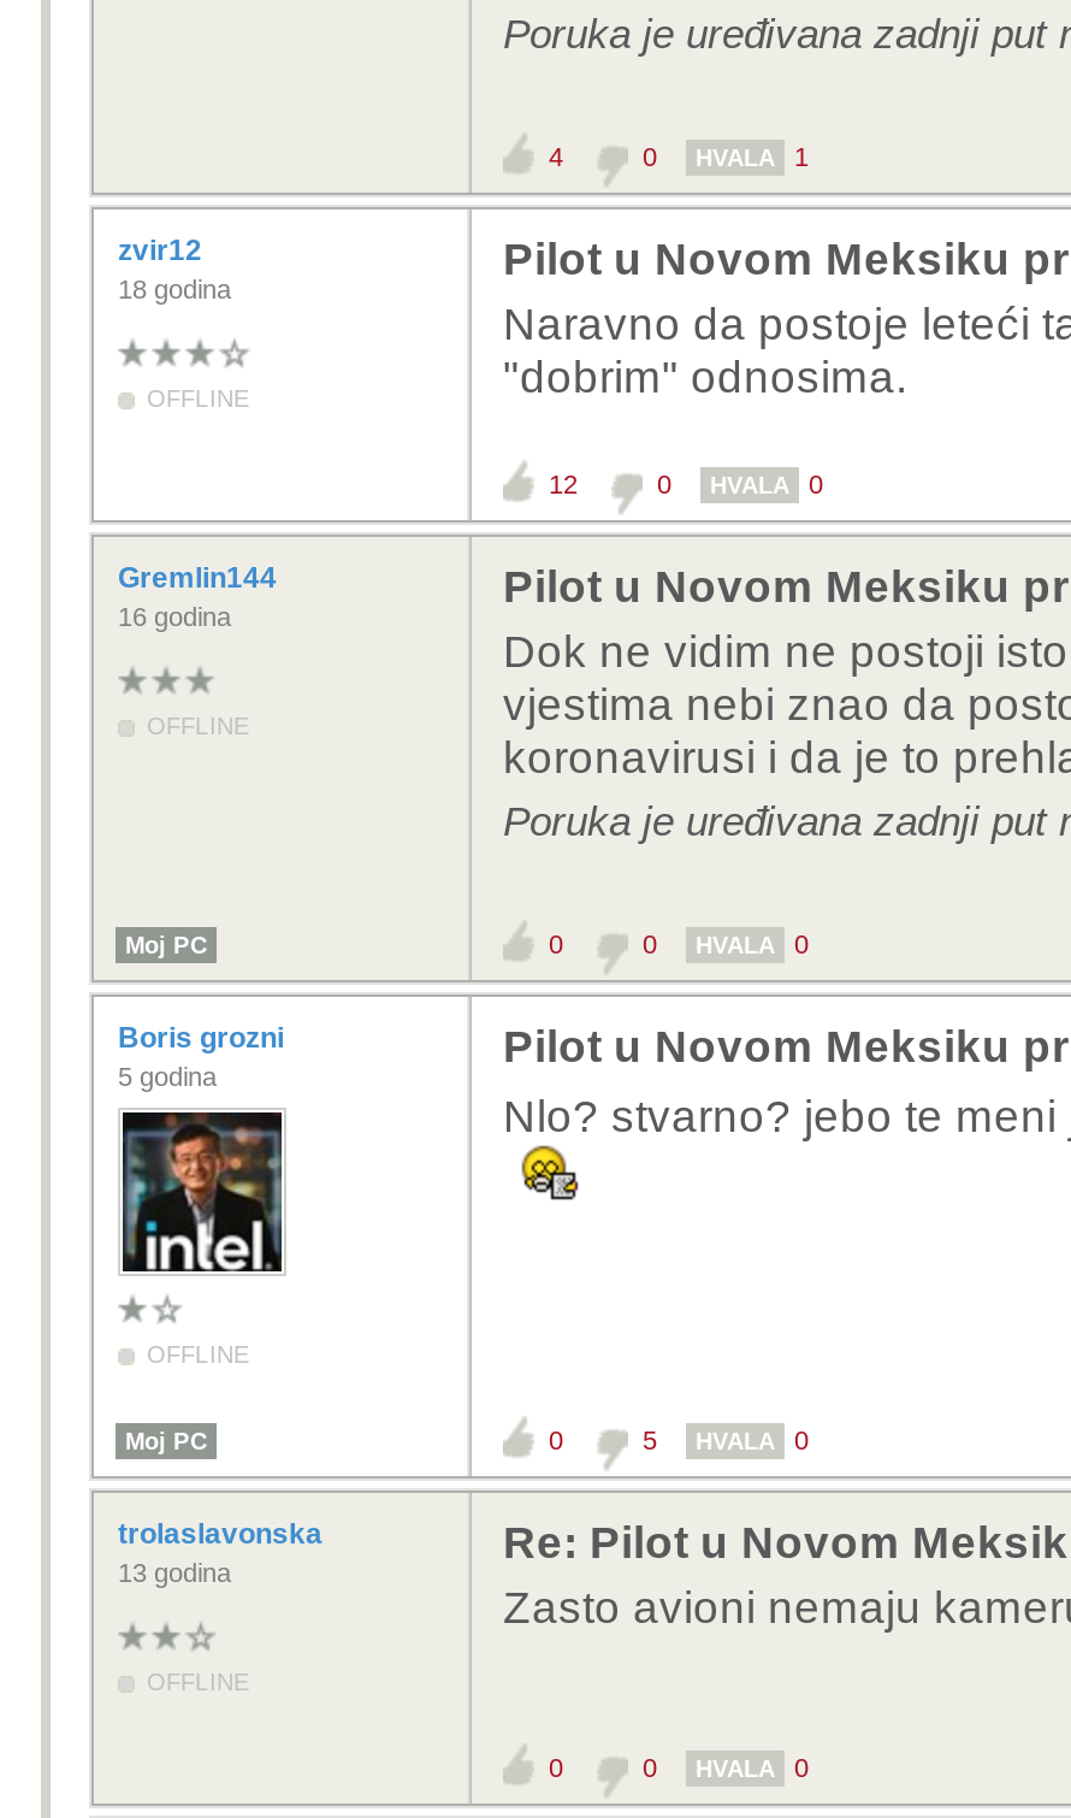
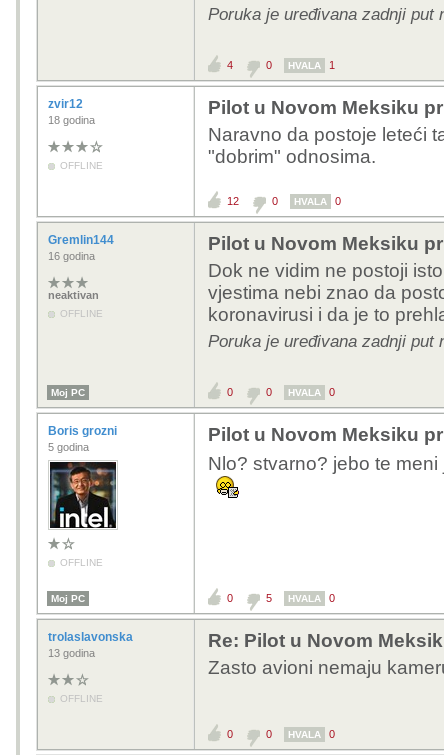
none -> [48,289,99,301] neaktivan

